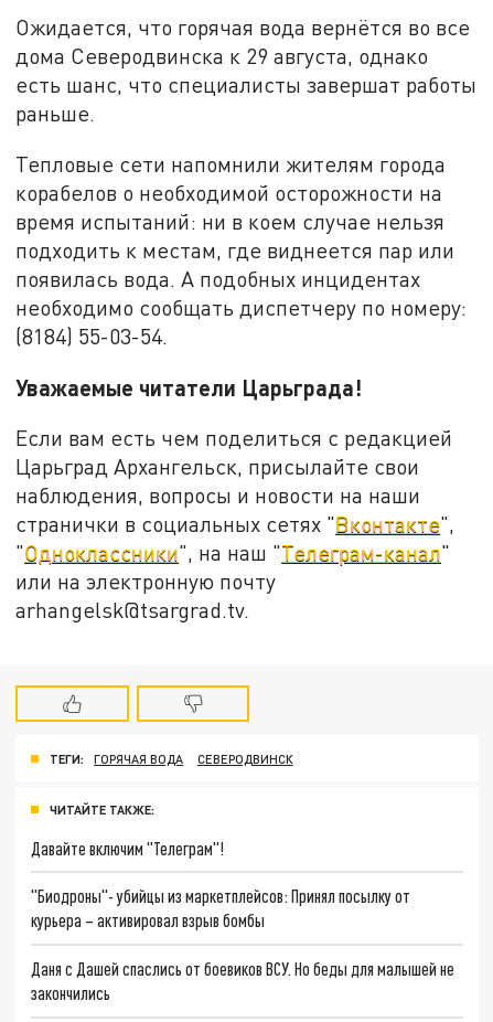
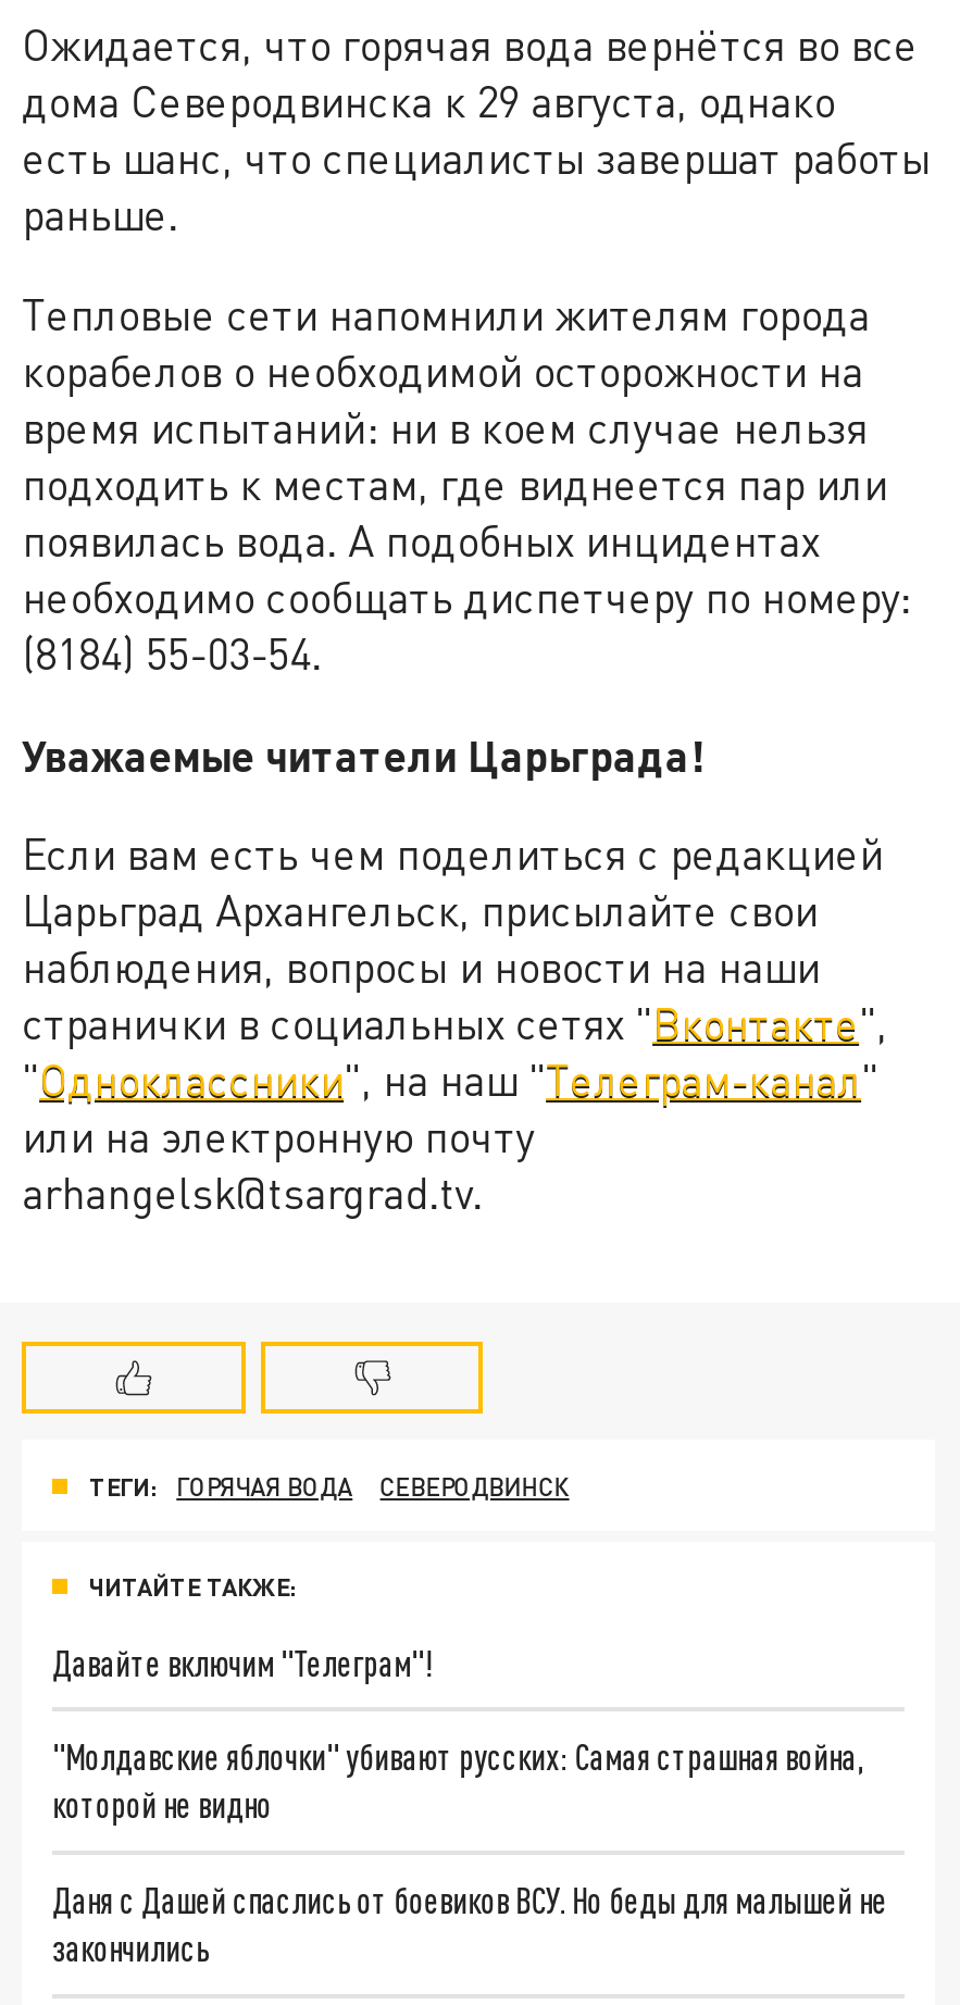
[31,885,410,931] "Биодроны"- убийцы из маркетплейсов: Принял посылку от | курьера – активировал взрыв бомбы -> [52,1736,863,1825] "Молдавские яблочки" убивают русских: Самая страшная война, | которой не видно

